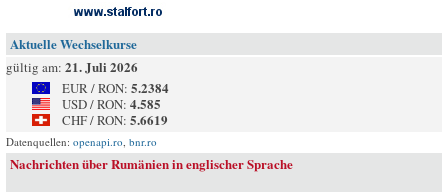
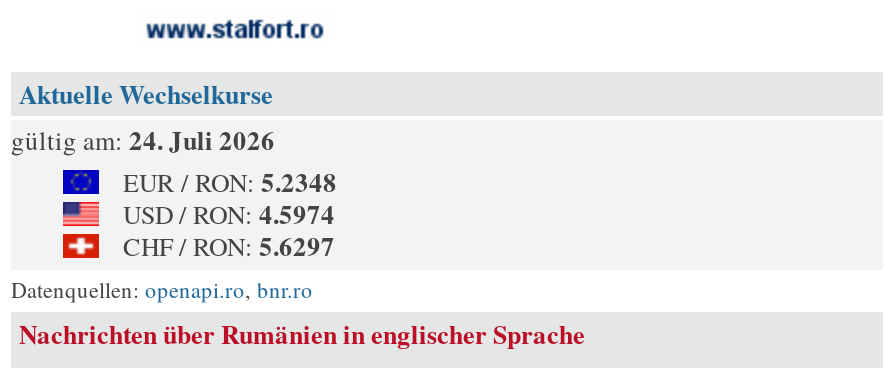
[6,57,138,76] gültig am: 21. Juli 2026 -> [11,120,275,158] gültig am: 24. Juli 2026
[62,78,169,97] EUR / RON: 5.2384 -> [123,162,337,200] EUR / RON: 5.2348
[62,94,161,113] USD / RON: 4.585 -> [123,194,335,232] USD / RON: 4.5974
[62,110,168,129] CHF / RON: 5.6619 -> [123,226,335,264] CHF / RON: 5.6297

